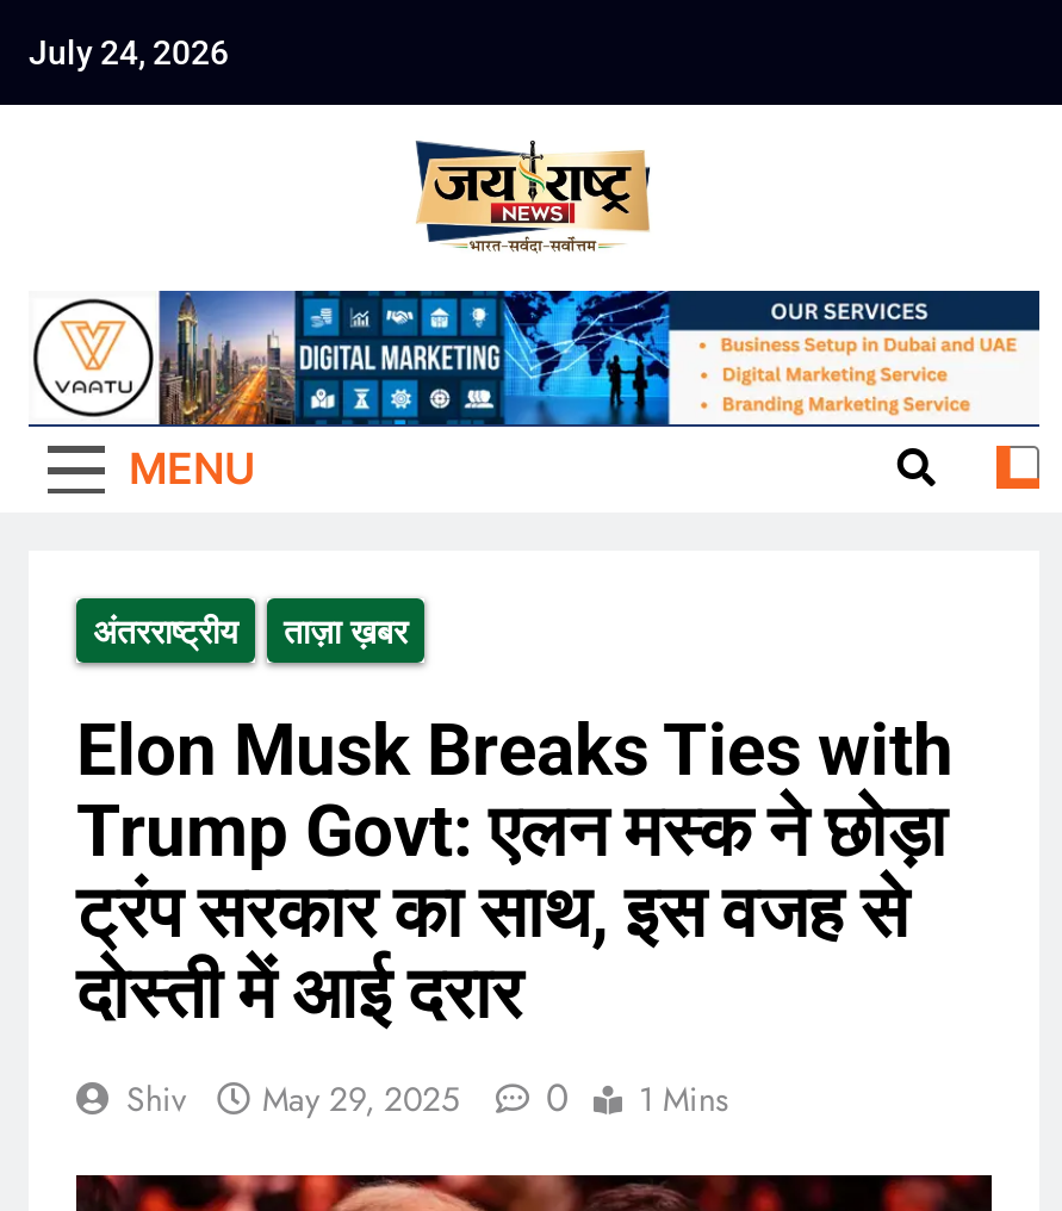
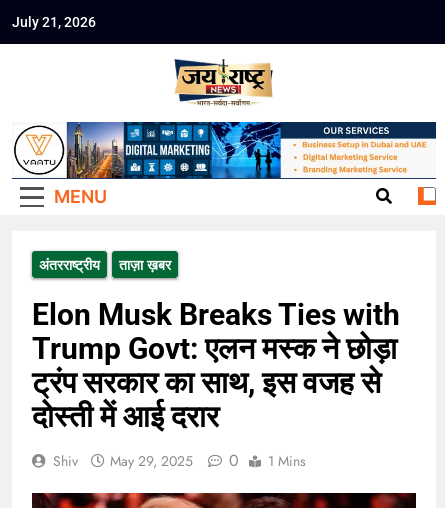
[29,33,229,72] July 24, 2026 -> [12,14,96,30] July 21, 2026

